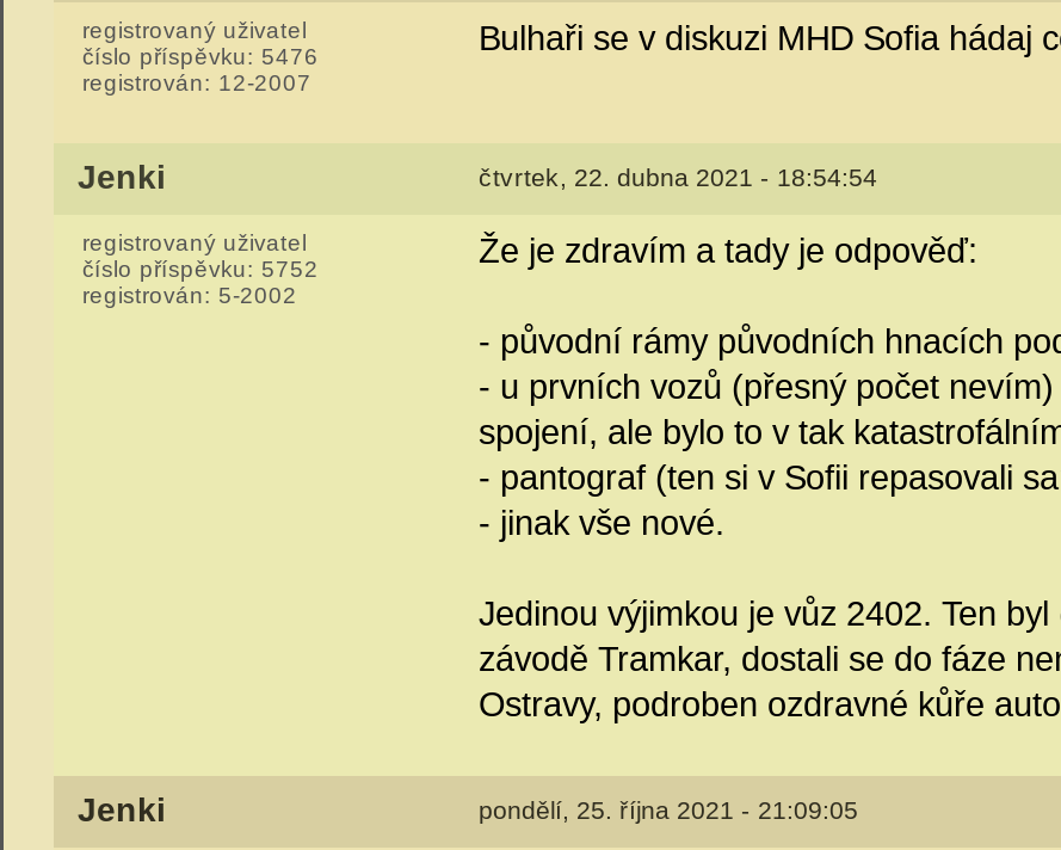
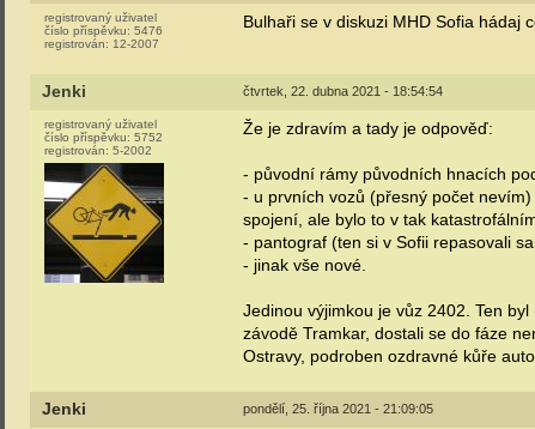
none -> [43,162,165,284] [image]

